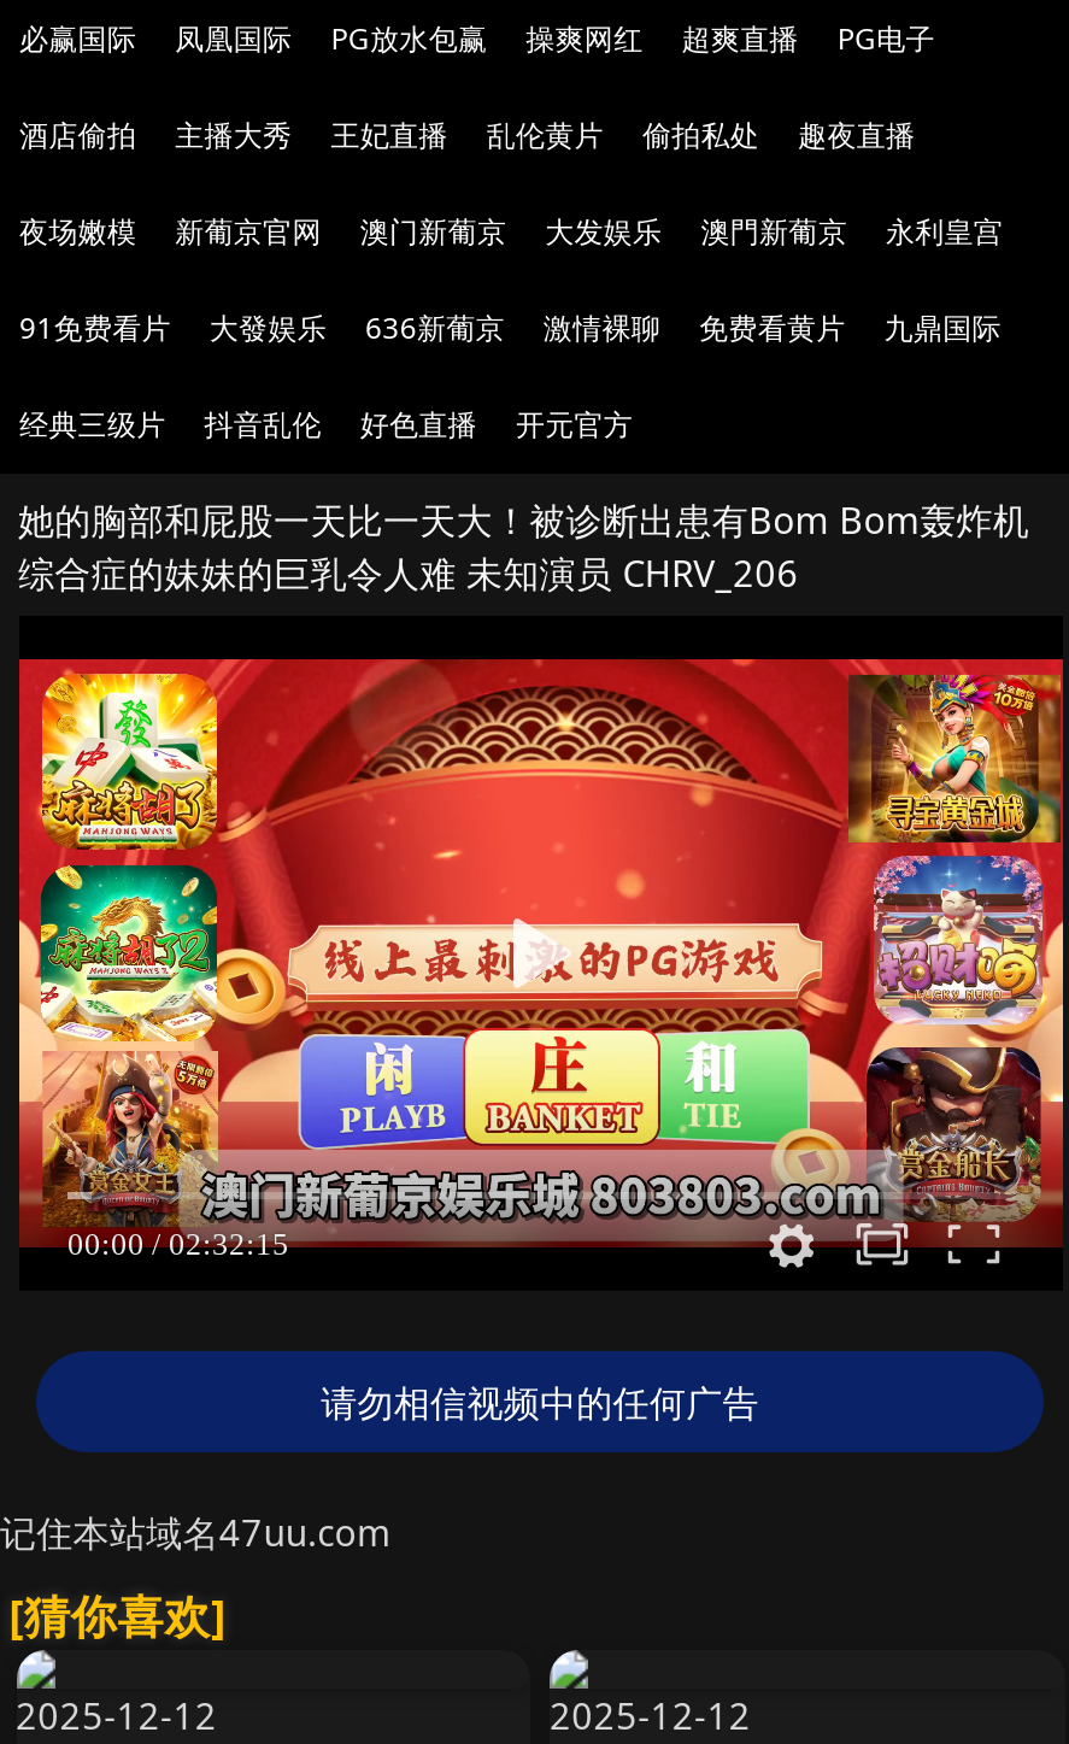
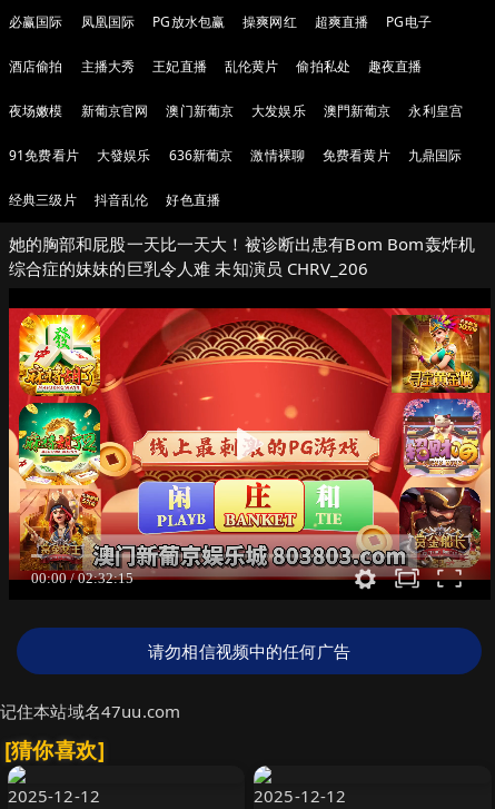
[516,404,633,445] 开元官方 -> none

